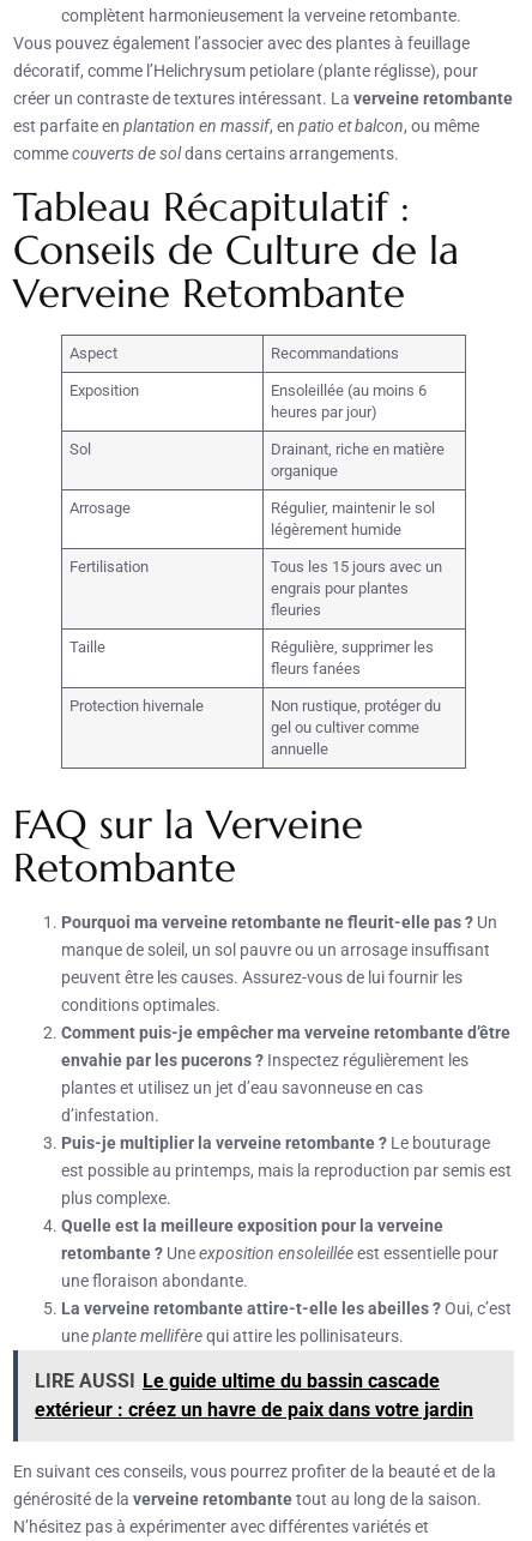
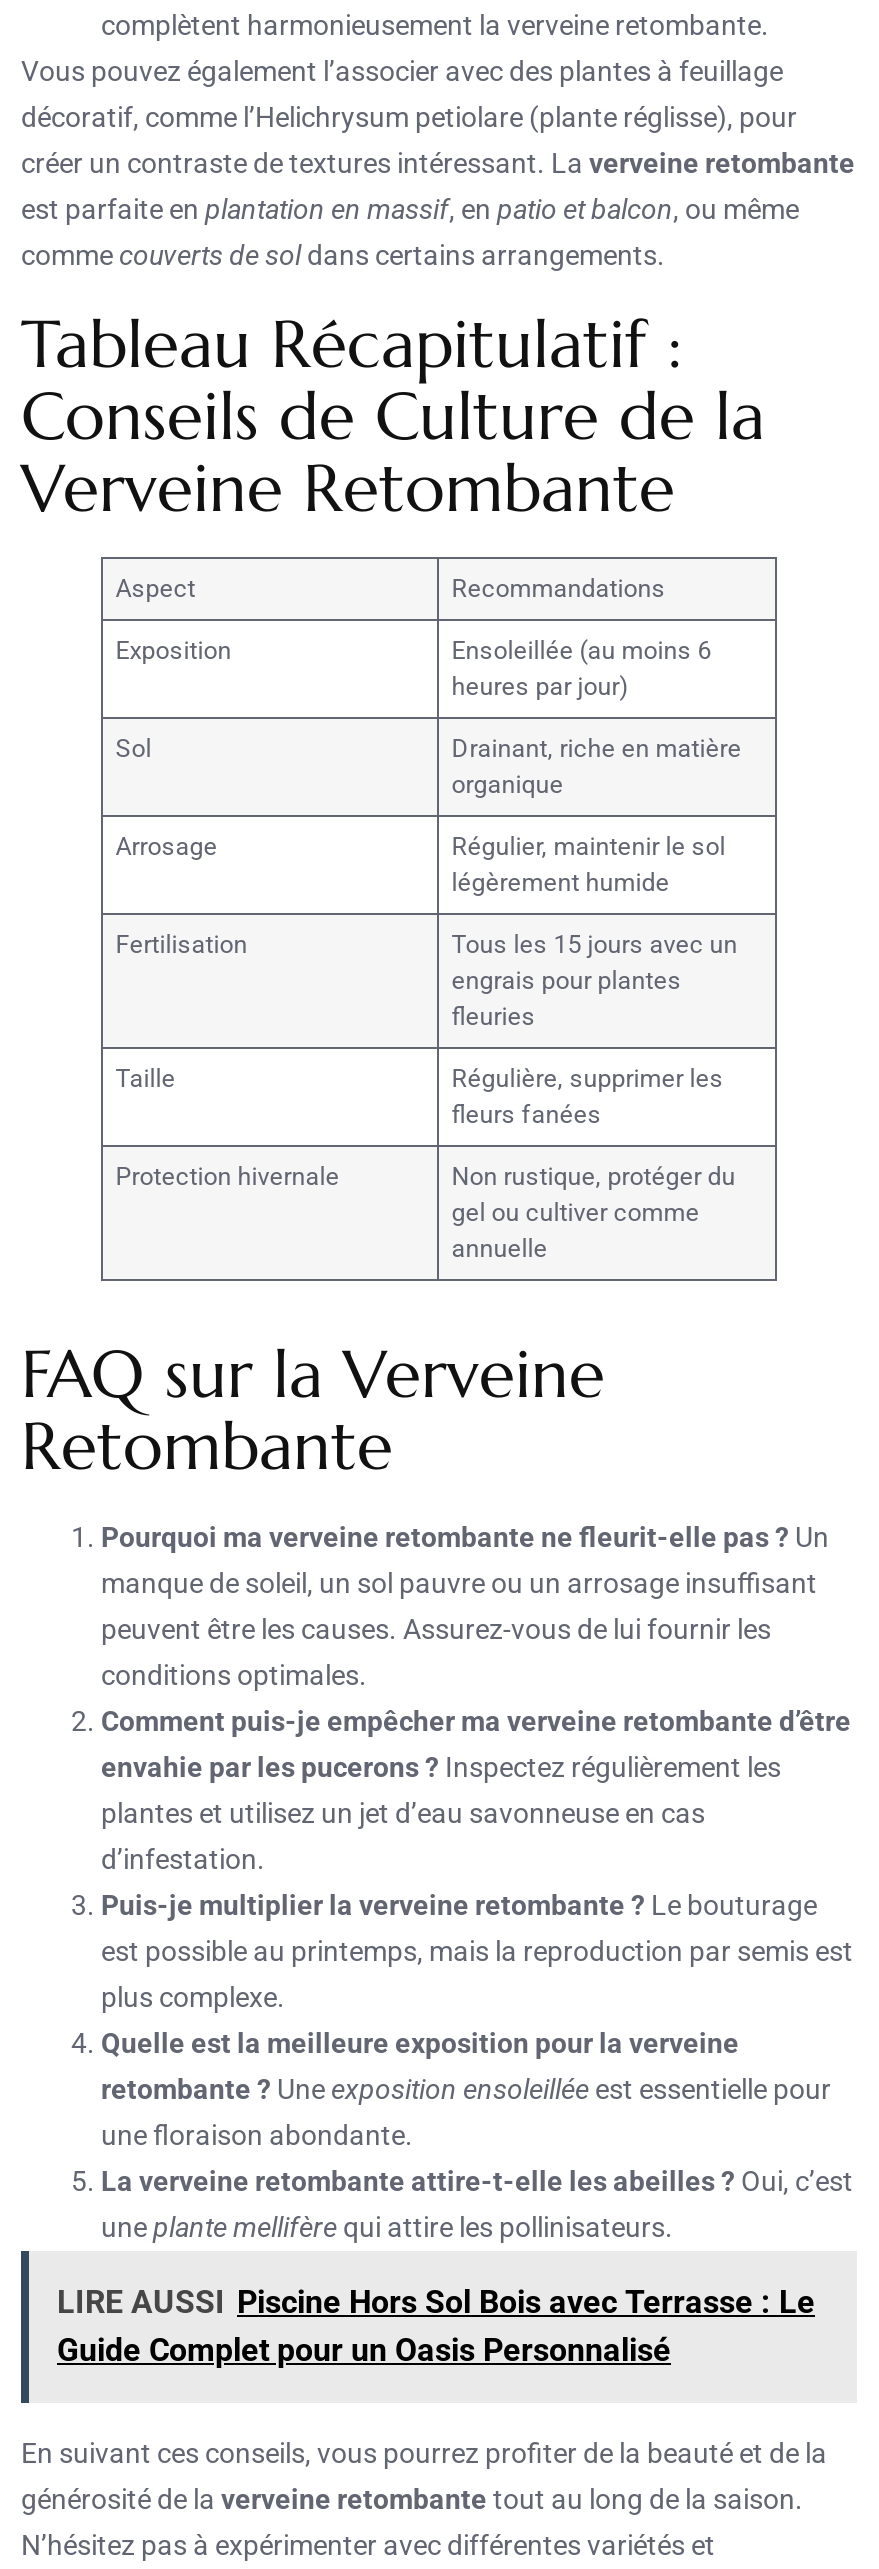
[35,1370,473,1422] LIRE AUSSI Le guide ultime du bassin cascade | extérieur : créez un havre de paix dans votre jardin -> [57,2284,815,2370] LIRE AUSSI Piscine Hors Sol Bois avec Terrasse : Le | Guide Complet pour un Oasis Personnalisé

